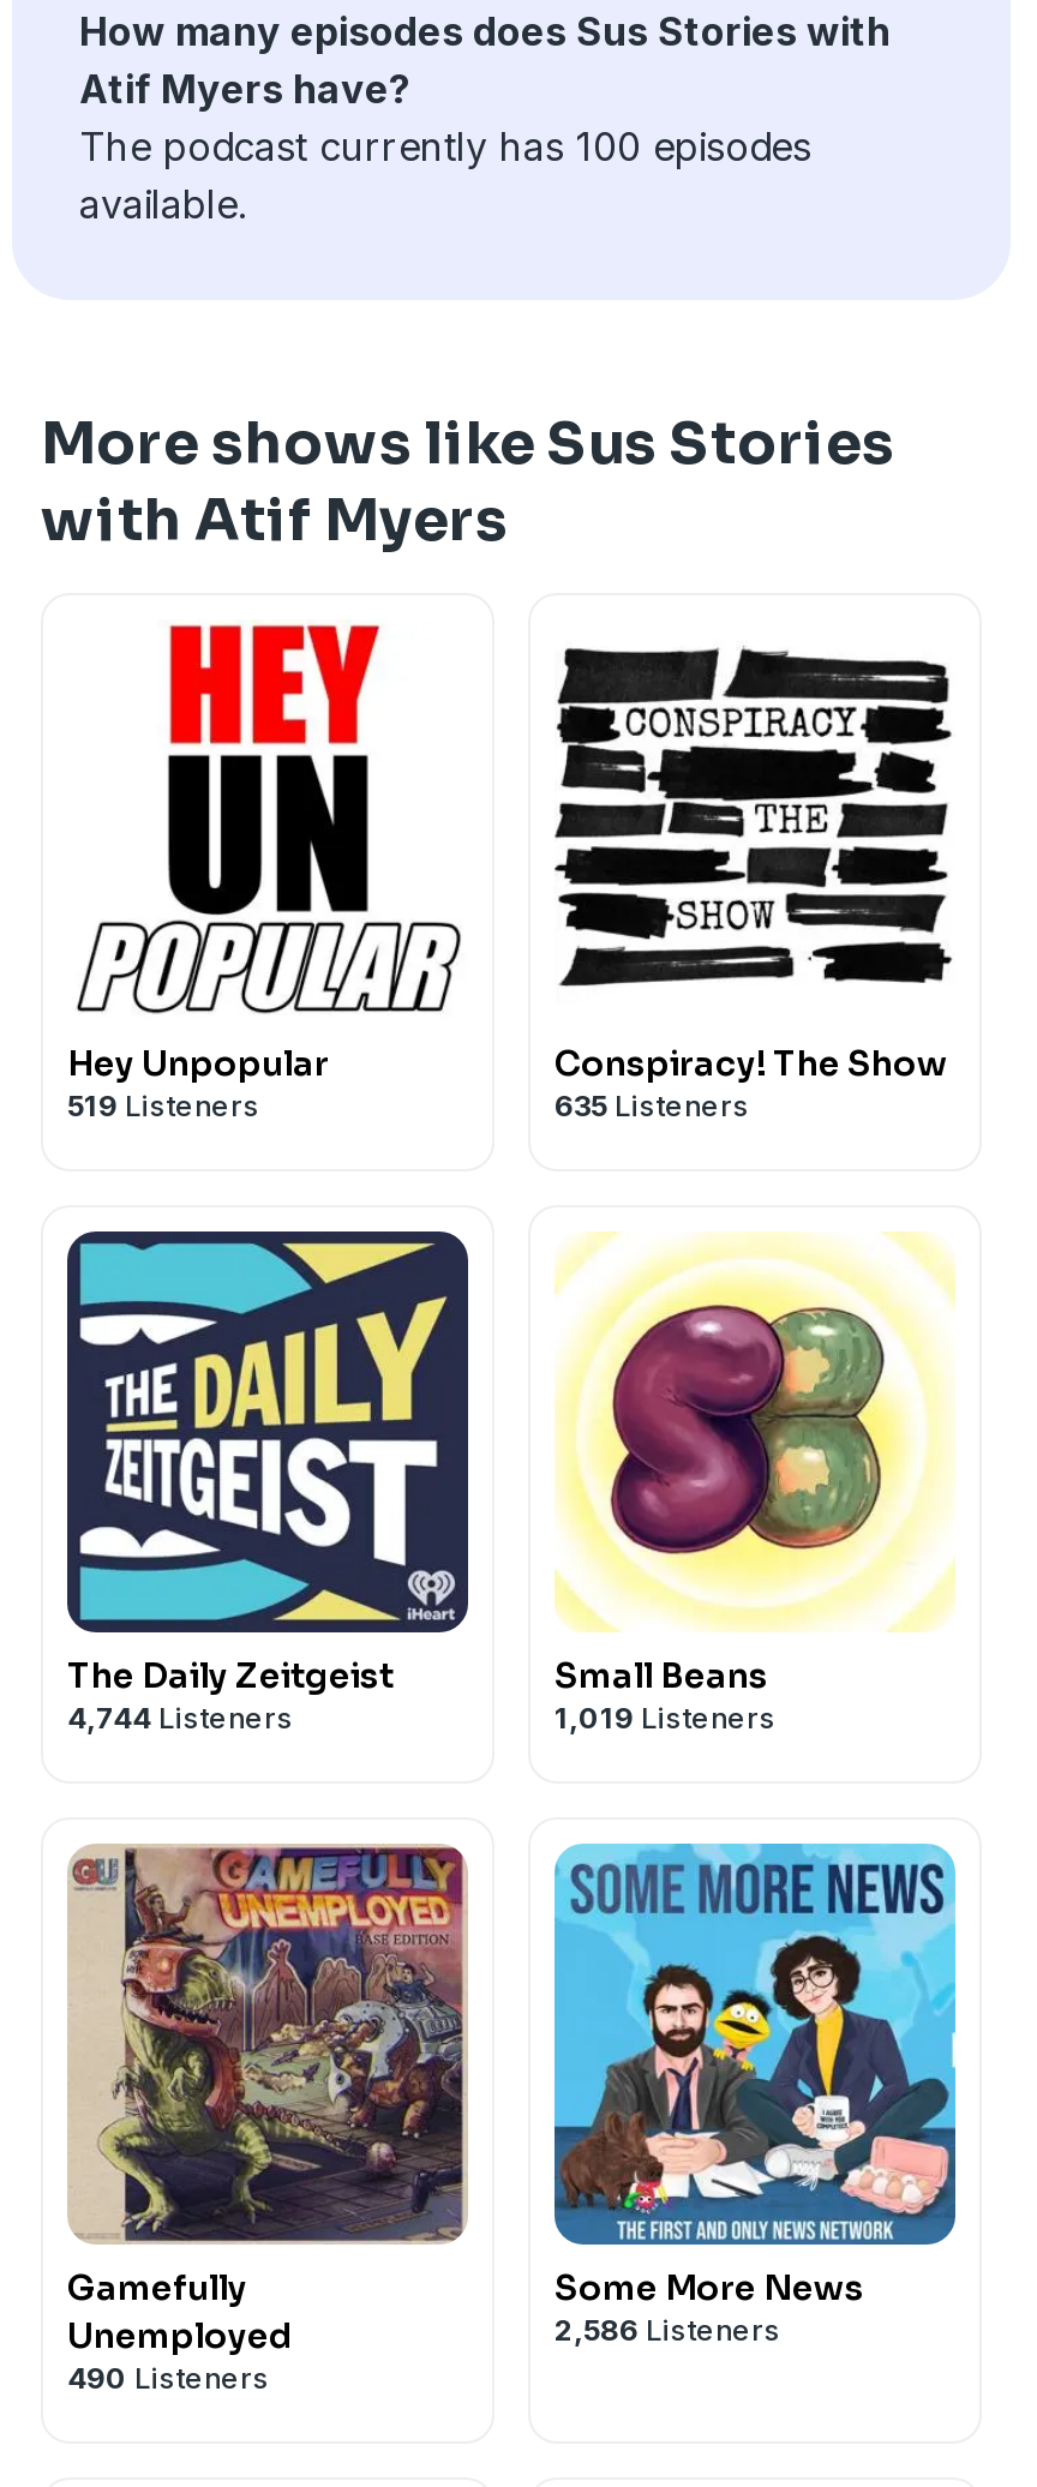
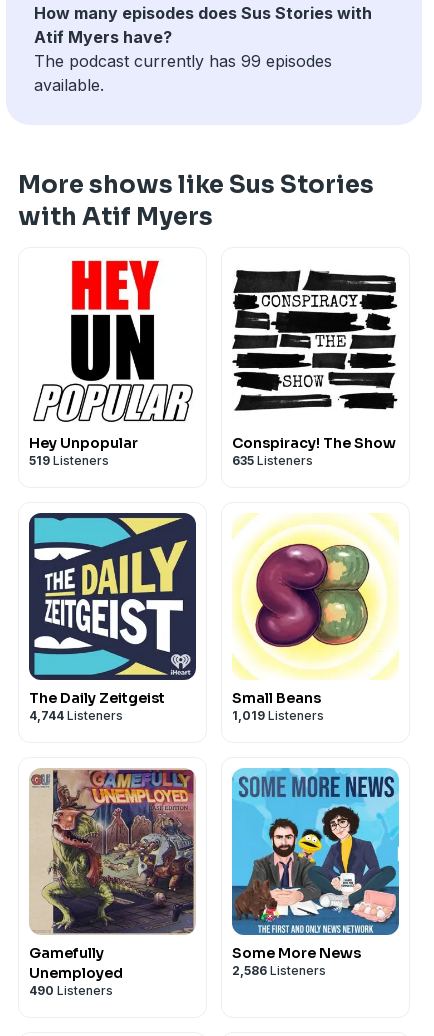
[79,122,811,170] The podcast currently has 100 episodes -> [34,51,332,71] The podcast currently has 99 episodes

